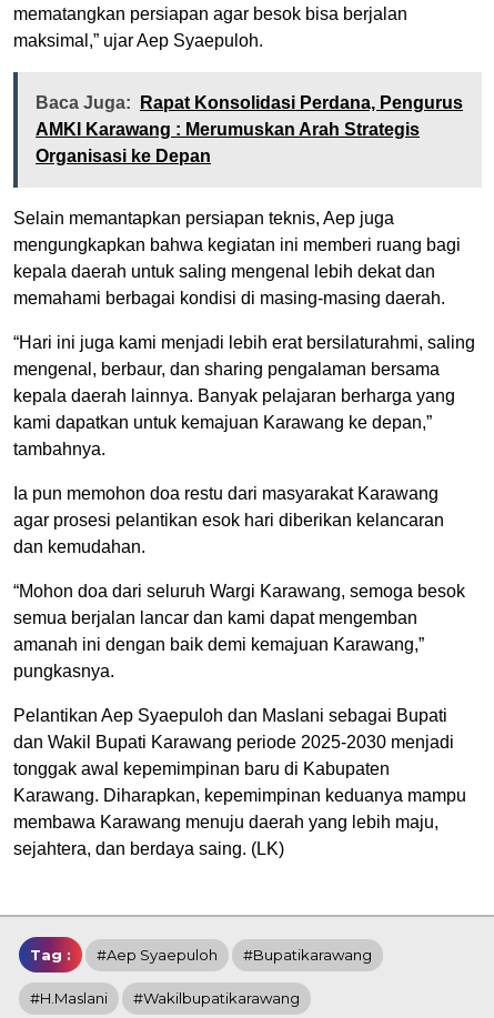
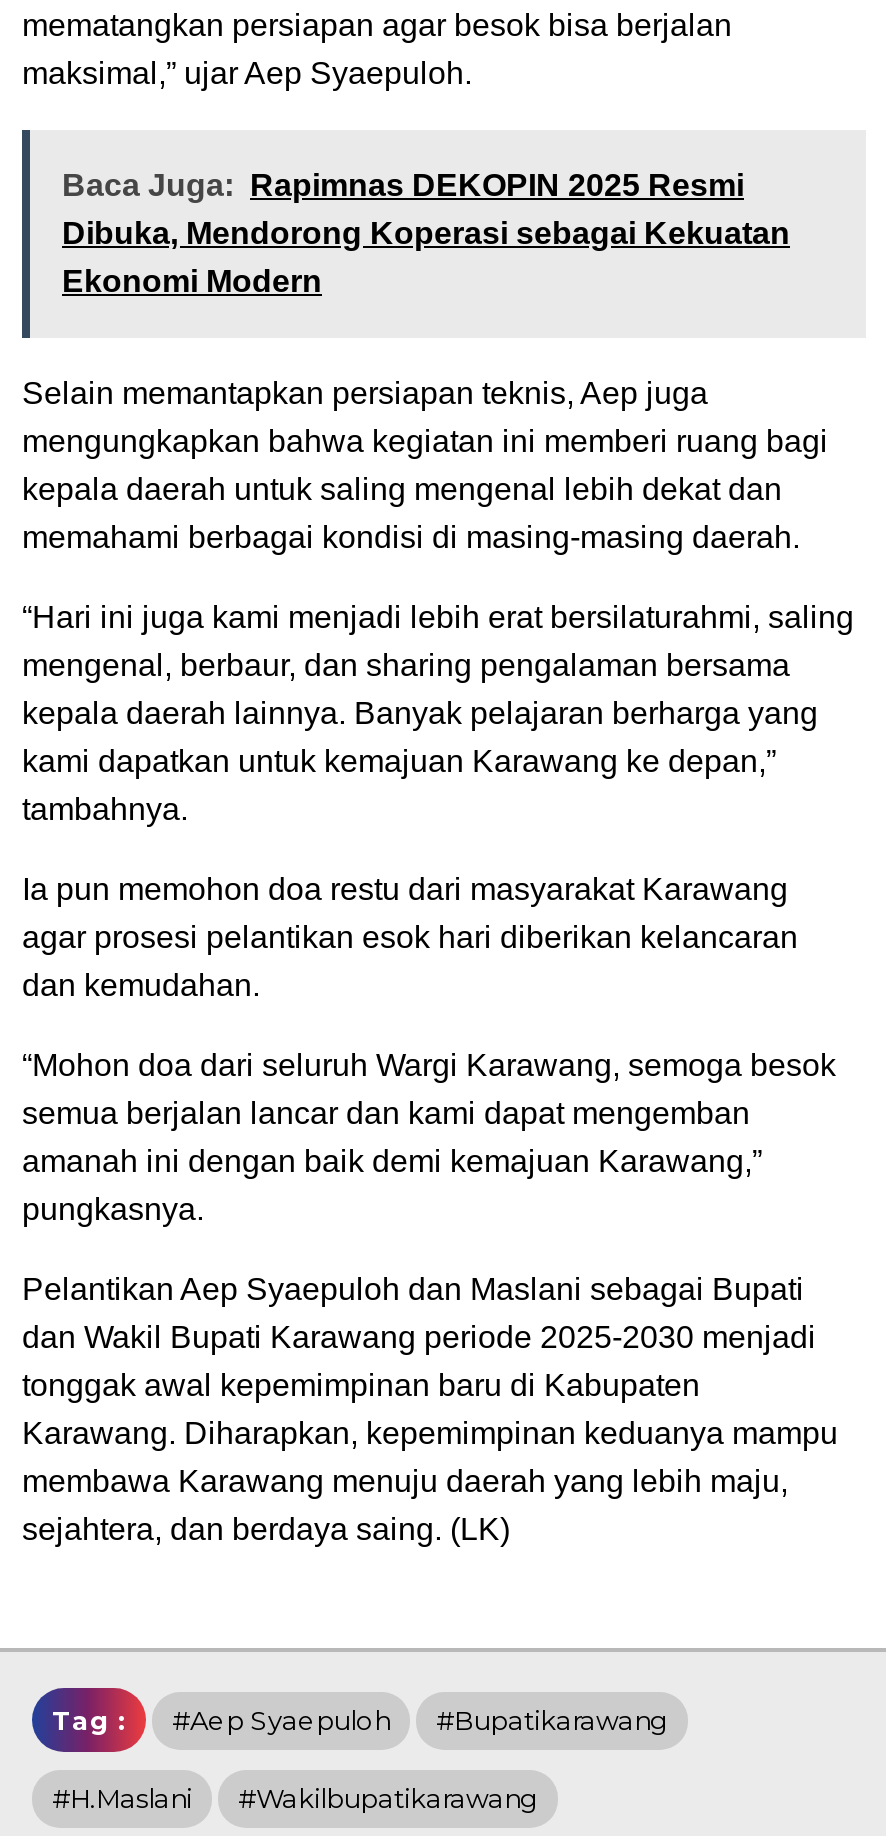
[36,93,463,166] Baca Juga: Rapat Konsolidasi Perdana, Pengurus | AMKI Karawang : Merumuskan Arah Strategis | Organisasi ke Depan -> [62,168,790,298] Baca Juga: Rapimnas DEKOPIN 2025 Resmi | Dibuka, Mendorong Koperasi sebagai Kekuatan | Ekonomi Modern

